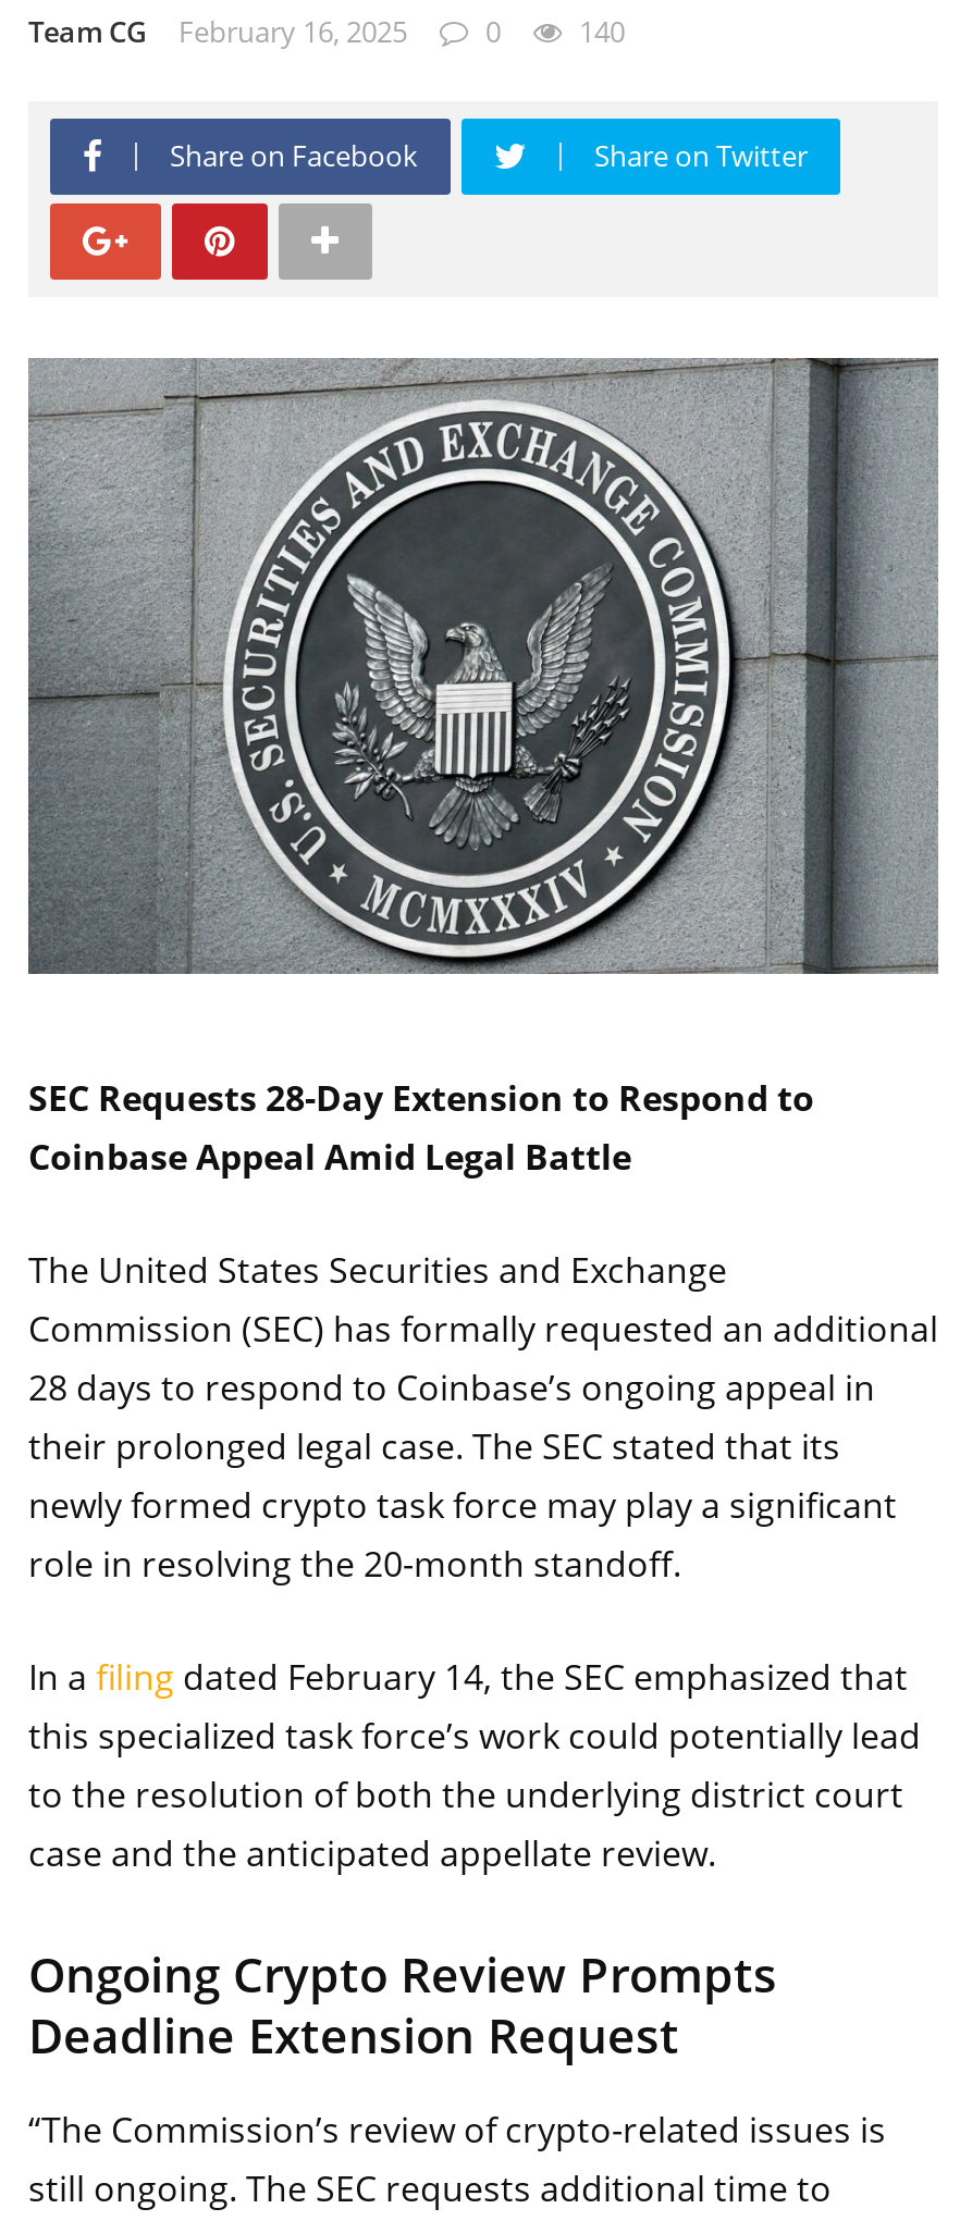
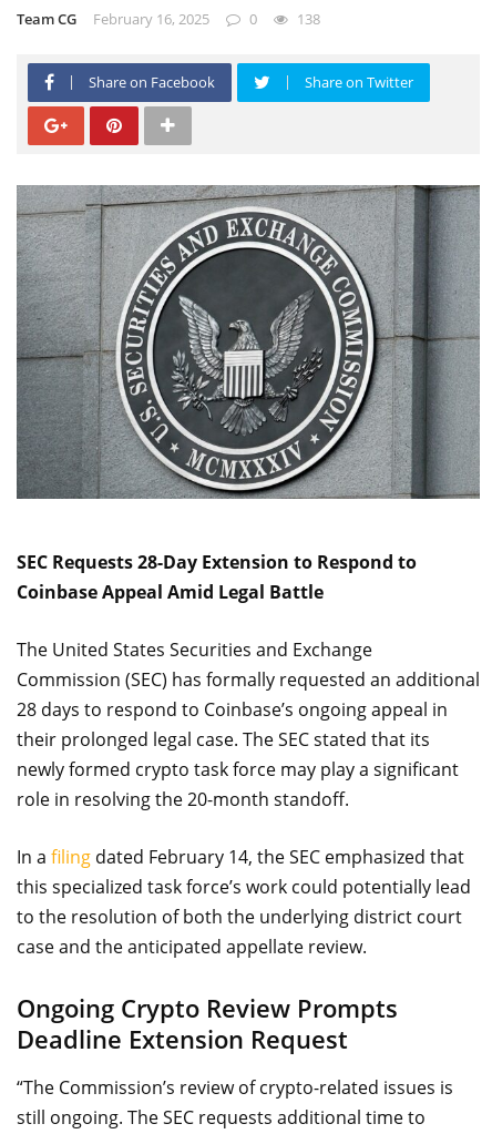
[28,12,625,51] Team CG February 16, 2025 0 140 -> [17,9,320,29] Team CG February 16, 2025 0 138

